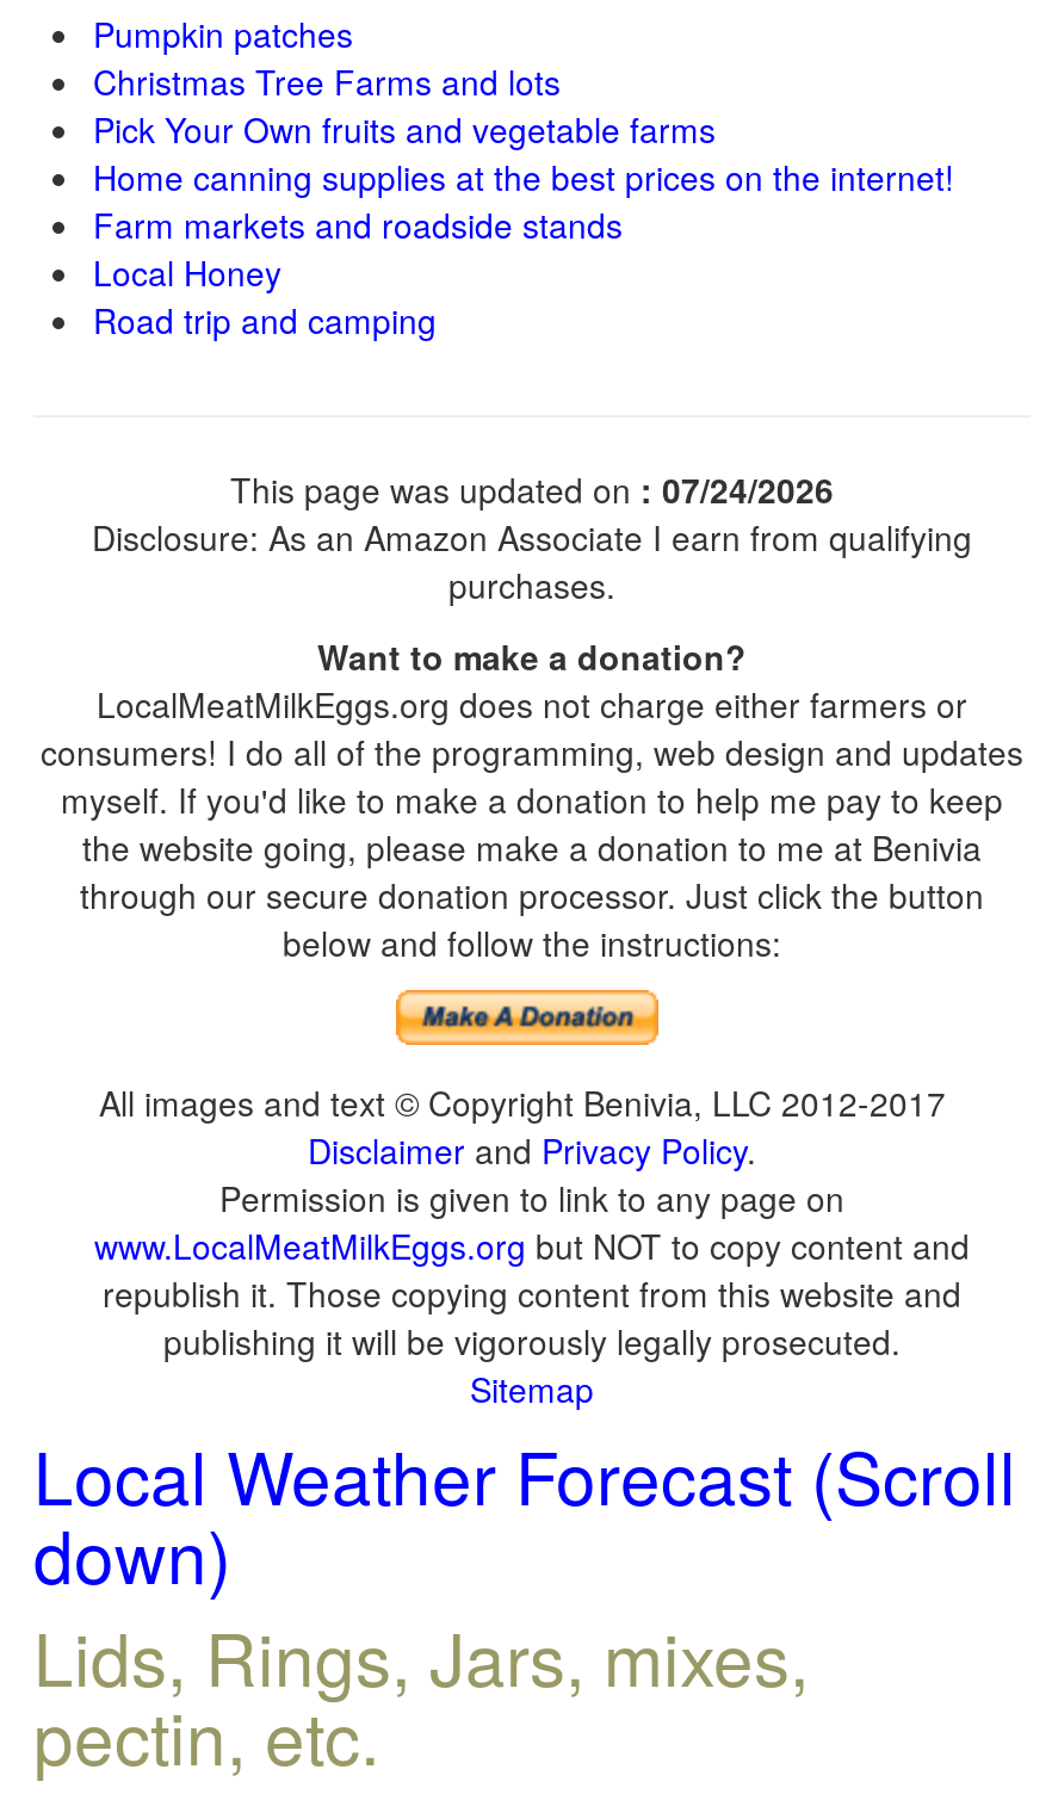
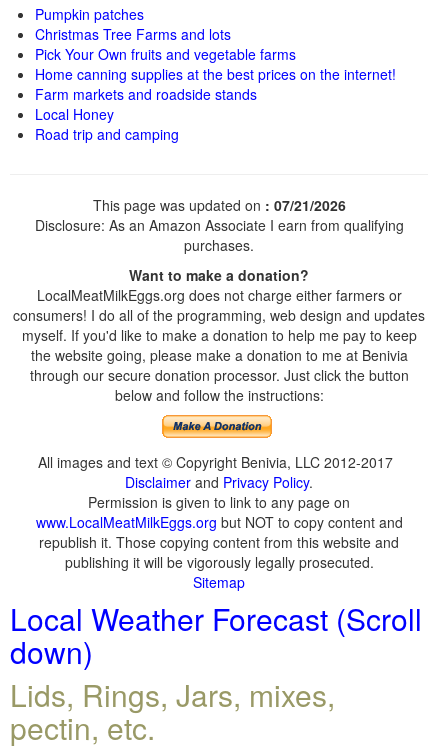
[230,465,834,513] This page was updated on: 07/24/2026 -> [92,195,345,215] This page was updated on: 07/21/2026

